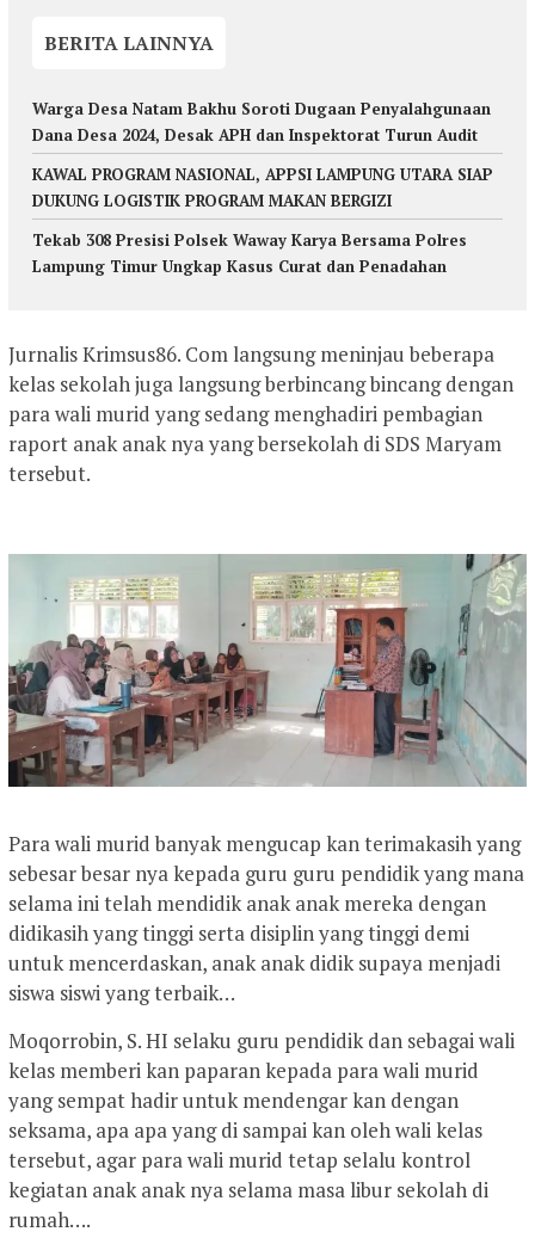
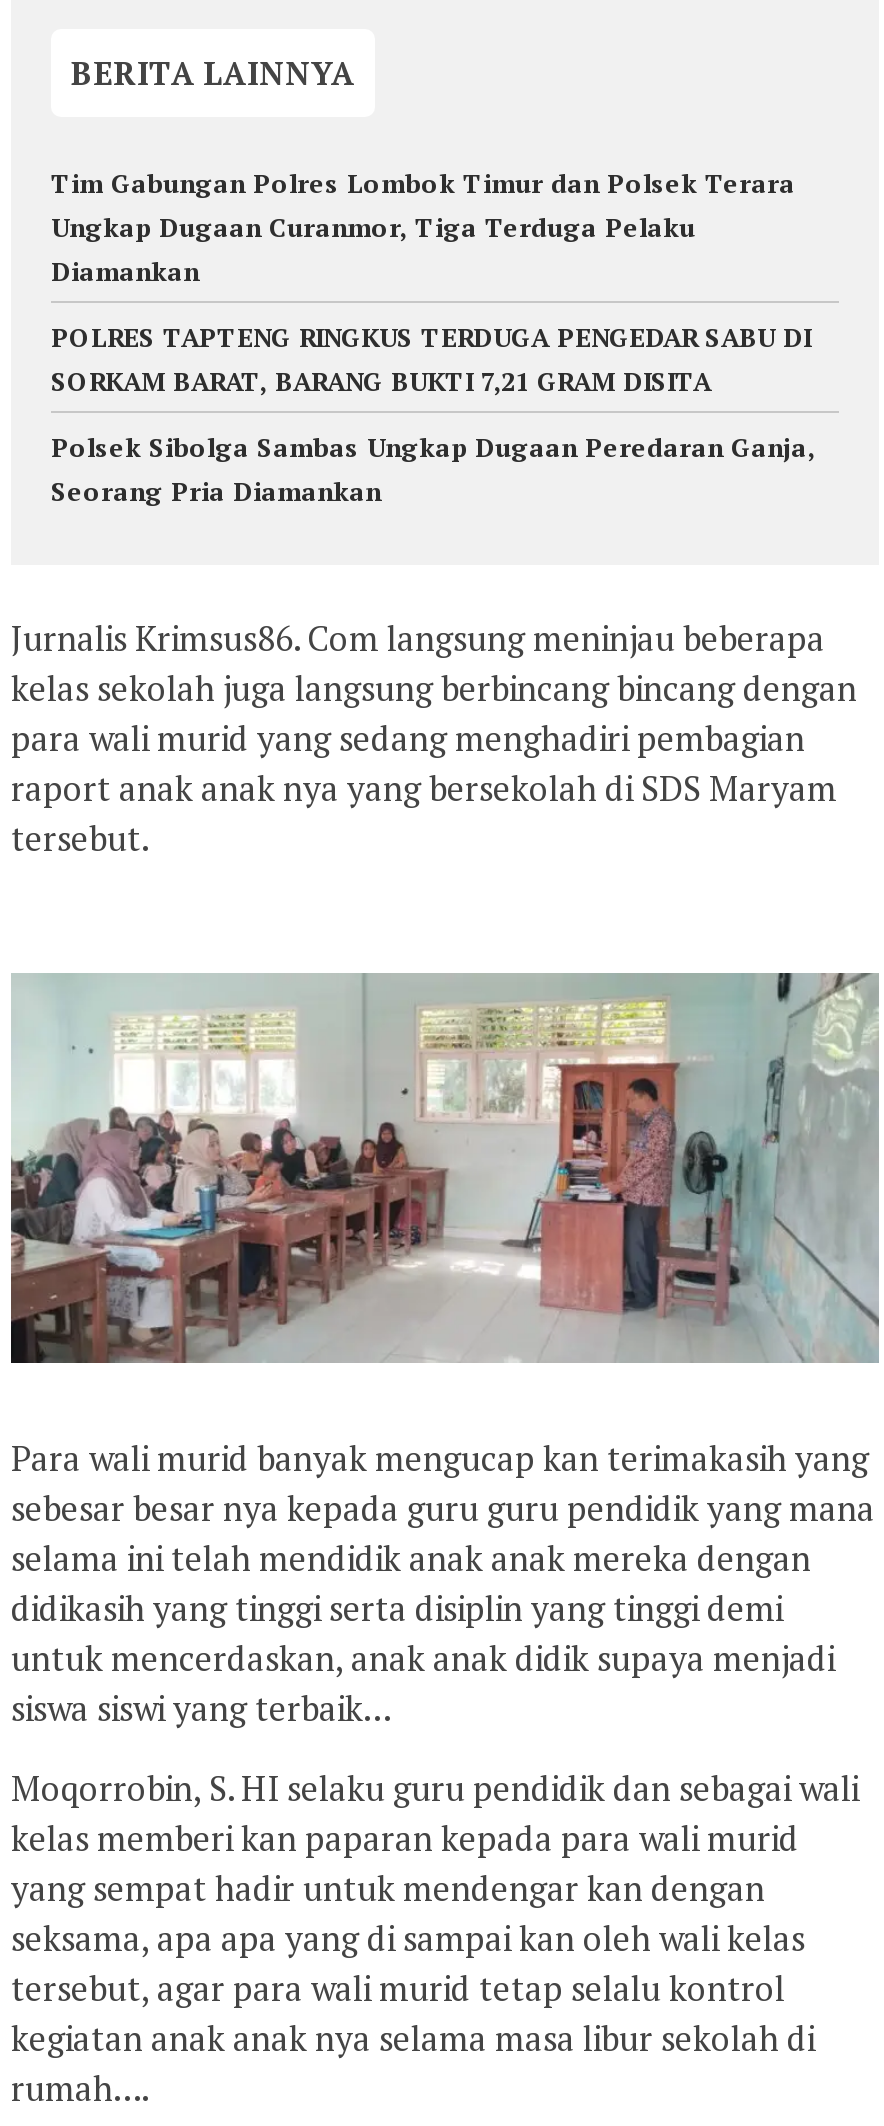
[32,98,491,146] Warga Desa Natam Bakhu Soroti Dugaan Penyalahgunaan | Dana Desa 2024, Desak APH dan Inspektorat Turun Audit -> [51,166,795,290] Tim Gabungan Polres Lombok Timur dan Polsek Terara | Ungkap Dugaan Curanmor, Tiga Terduga Pelaku | Diamankan
[32,164,493,212] KAWAL PROGRAM NASIONAL, APPSI LAMPUNG UTARA SIAP | DUKUNG LOGISTIK PROGRAM MAKAN BERGIZI -> [51,320,811,400] POLRES TAPTENG RINGKUS TERDUGA PENGEDAR SABU DI | SORKAM BARAT, BARANG BUKTI 7,21 GRAM DISITA
[32,230,467,277] Tekab 308 Presisi Polsek Waway Karya Bersama Polres | Lampung Timur Ungkap Kasus Curat dan Penadahan -> [51,430,815,510] Polsek Sibolga Sambas Ungkap Dugaan Peredaran Ganja, | Seorang Pria Diamankan

